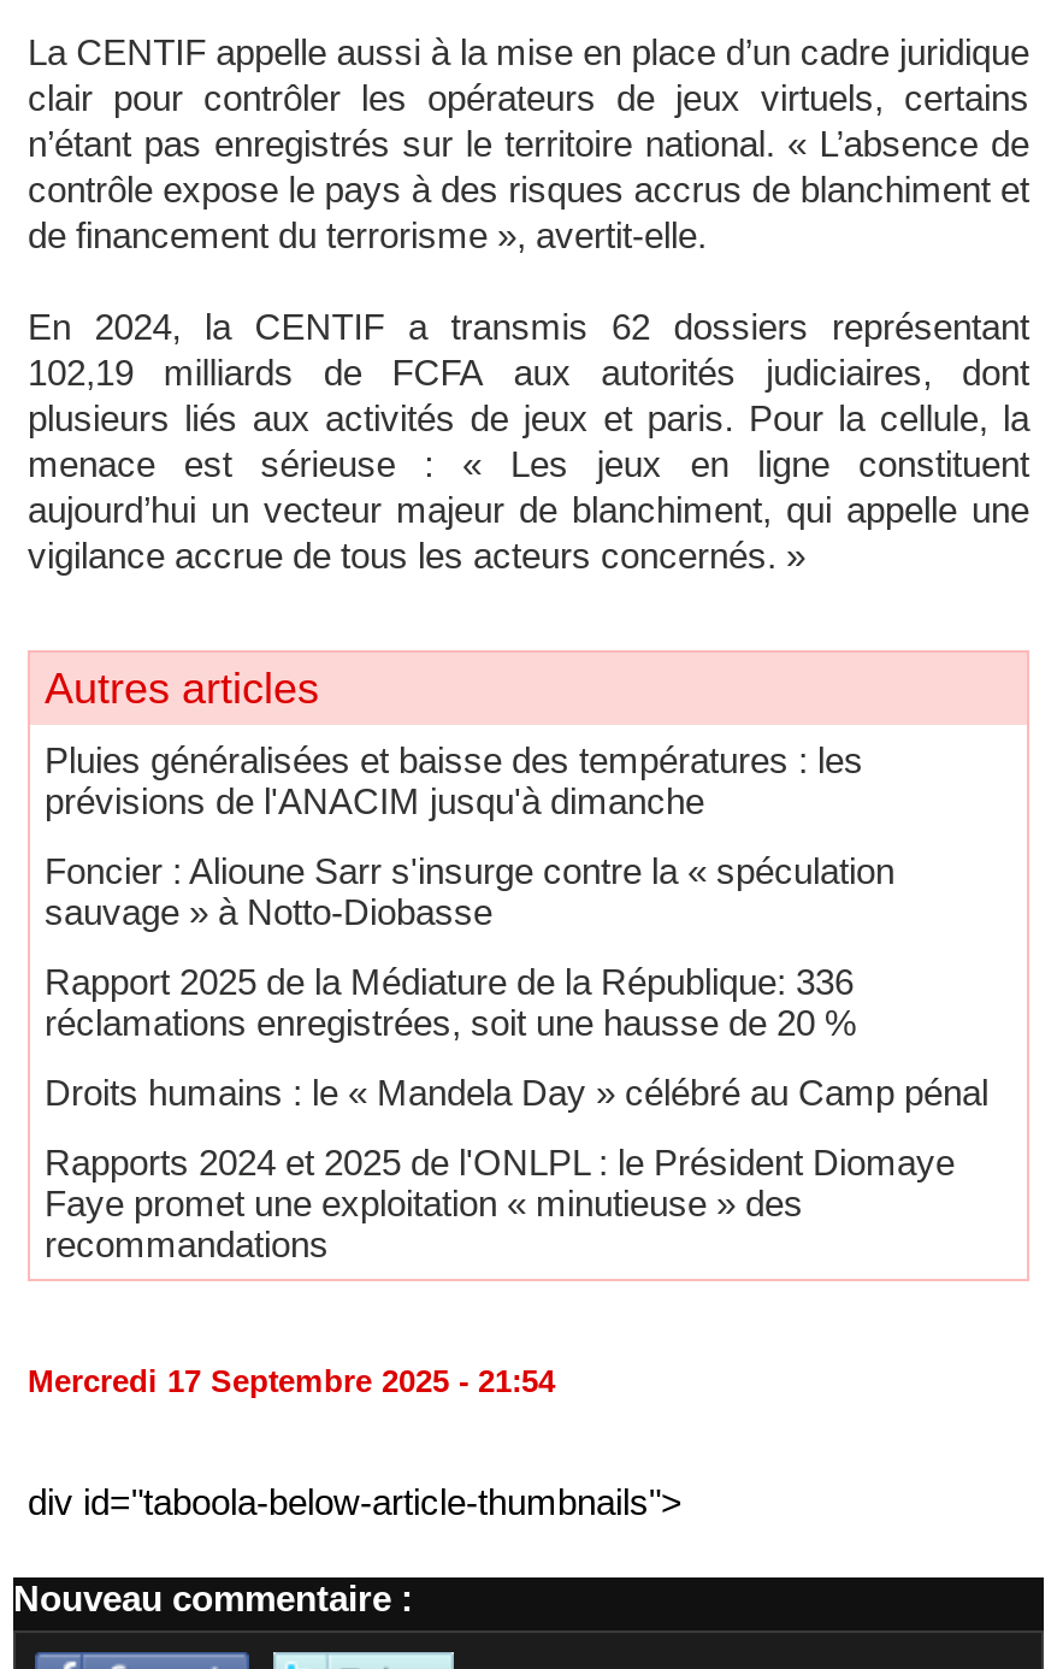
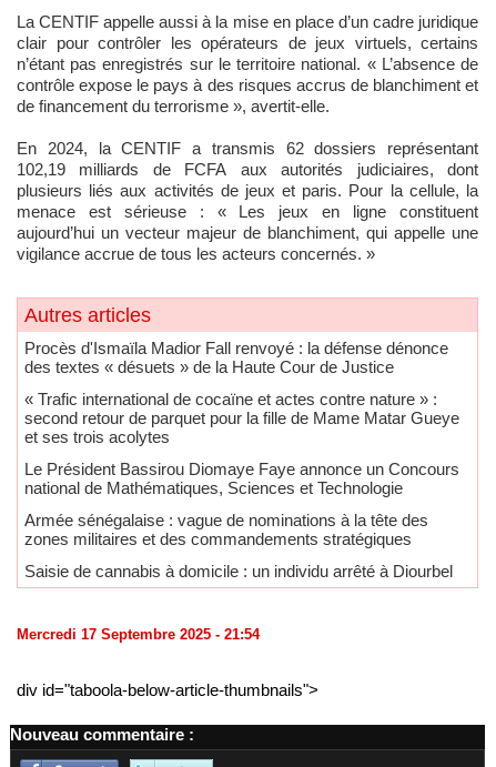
[45,739,863,821] Pluies généralisées et baisse des températures : les | prévisions de l'ANACIM jusqu'à dimanche -> [24,338,448,376] Procès d'Ismaïla Madior Fall renvoyé : la défense dénonce | des textes « désuets » de la Haute Cour de Justice
[45,850,894,932] Foncier : Alioune Sarr s'insurge contre la « spéculation | sauvage » à Notto-Diobasse -> [24,389,459,446] « Trafic international de cocaïne et actes contre nature » : | second retour de parquet pour la fille de Mame Matar Gueye | et ses trois acolytes
[45,960,856,1042] Rapport 2025 de la Médiature de la République: 336 | réclamations enregistrées, soit une hausse de 20 % -> [24,459,459,497] Le Président Bassirou Diomaye Faye annonce un Concours | national de Mathématiques, Sciences et Technologie
[45,1071,988,1112] Droits humains : le « Mandela Day » célébré au Camp pénal -> [24,510,428,548] Armée sénégalaise : vague de nominations à la tête des | zones militaires et des commandements stratégiques
[45,1141,955,1264] Rapports 2024 et 2025 de l'ONLPL : le Président Diomaye | Faye promet une exploitation « minutieuse » des | recommandations -> [24,561,453,580] Saisie de cannabis à domicile : un individu arrêté à Diourbel

